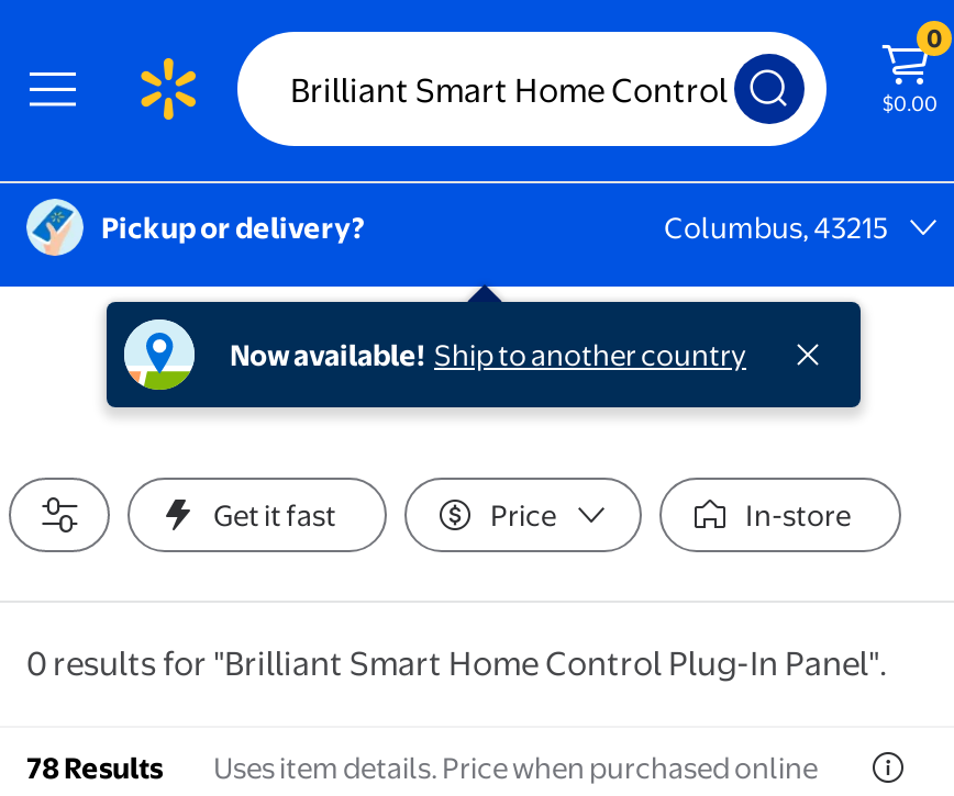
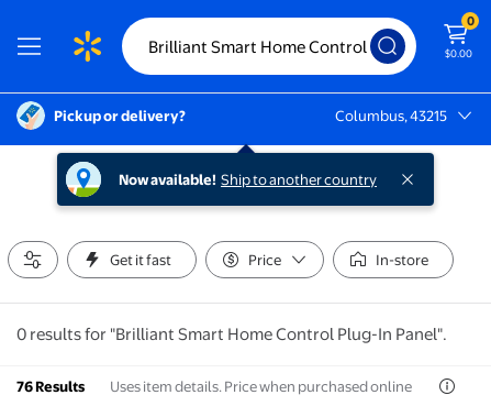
[26,749,818,785] 78 Results Uses item details. Price when purchased online -> [16,377,412,395] 76 Results Uses item details. Price when purchased online

